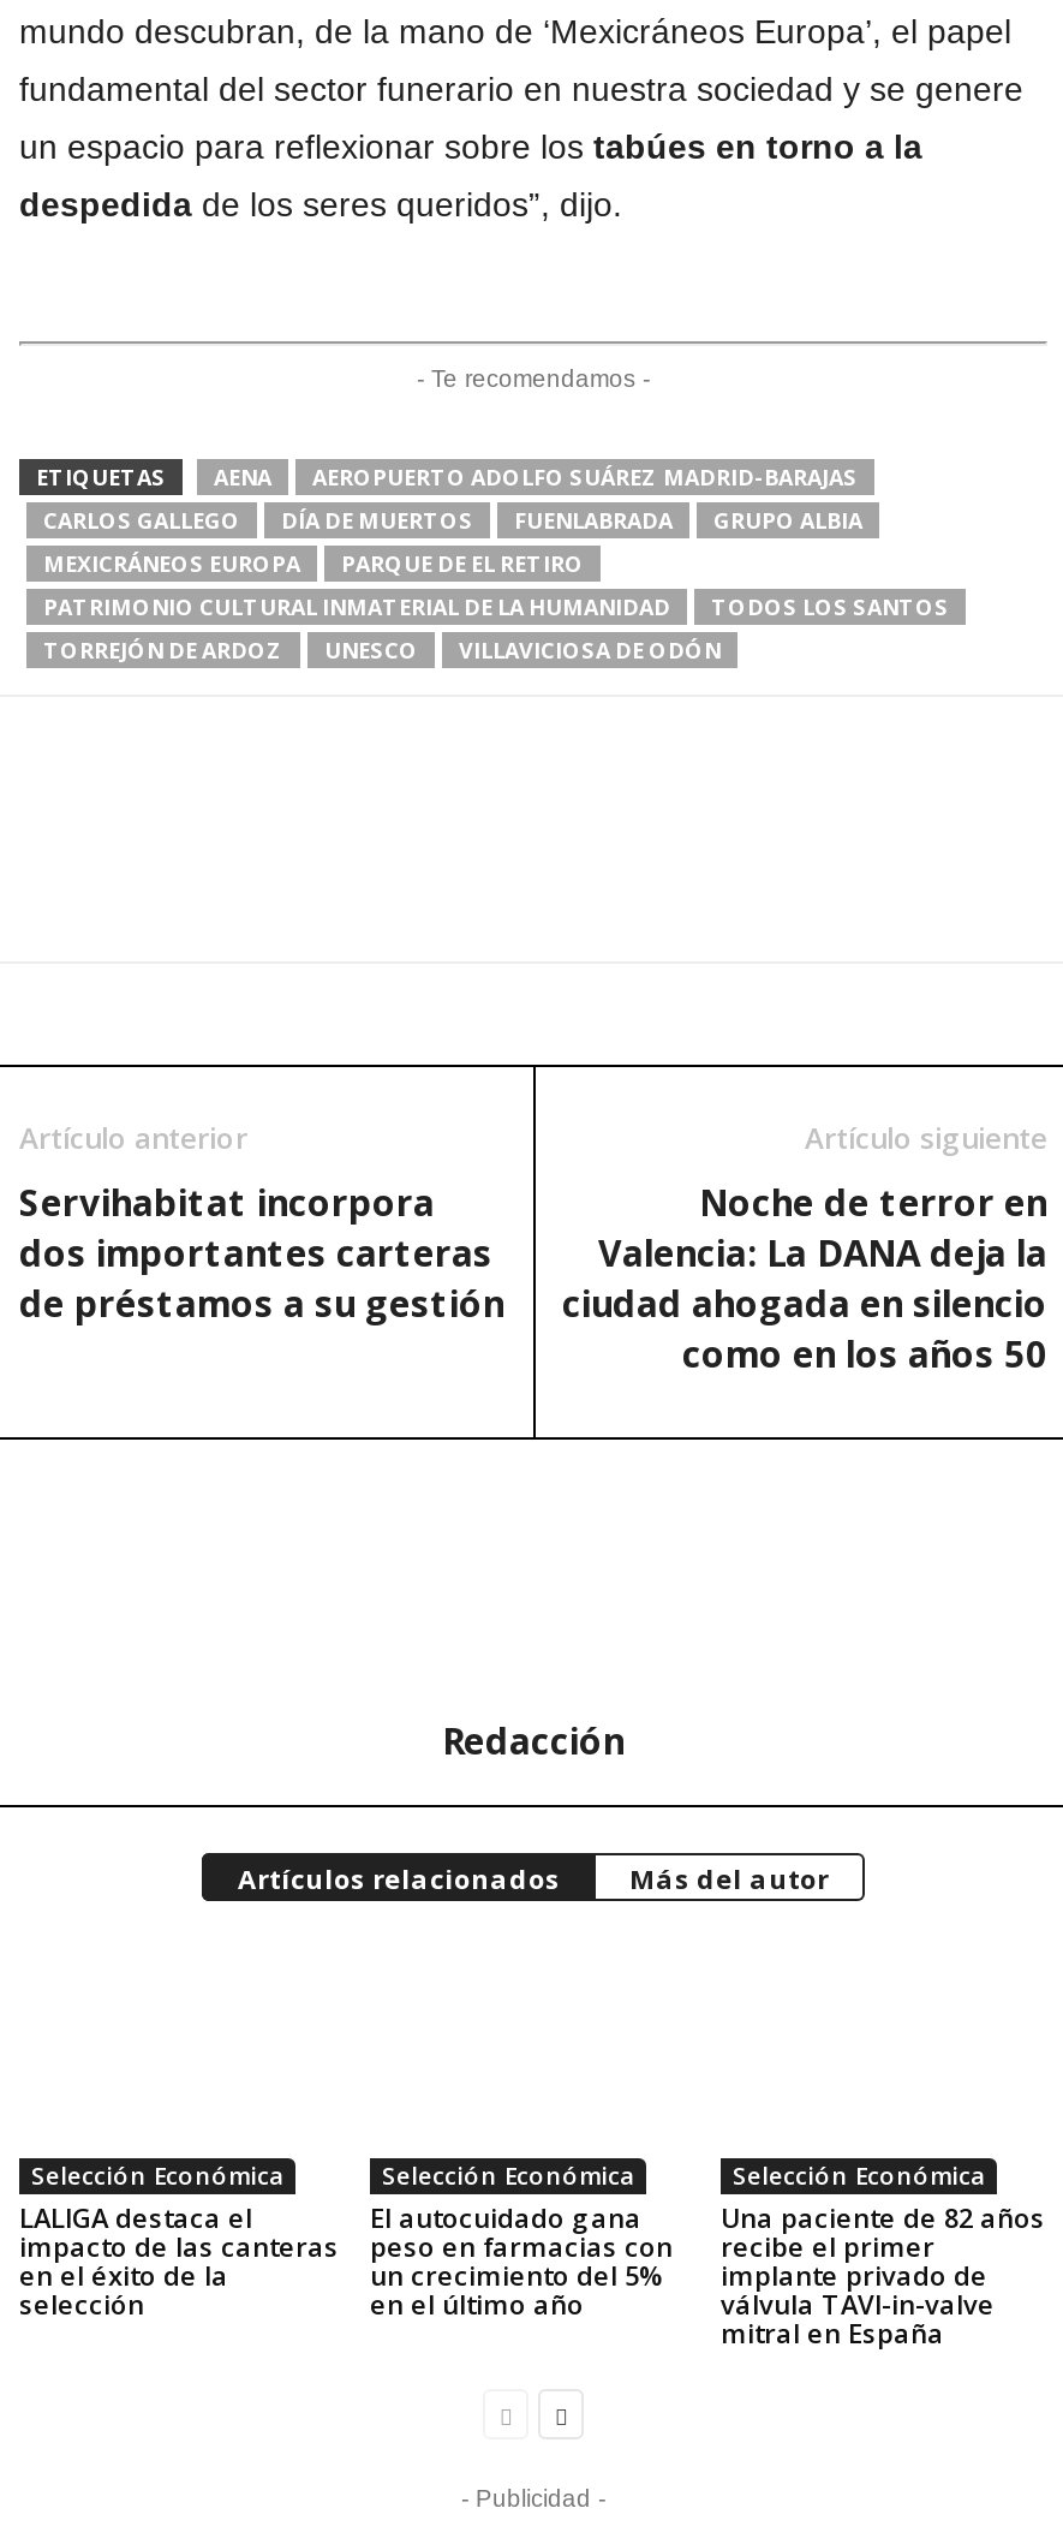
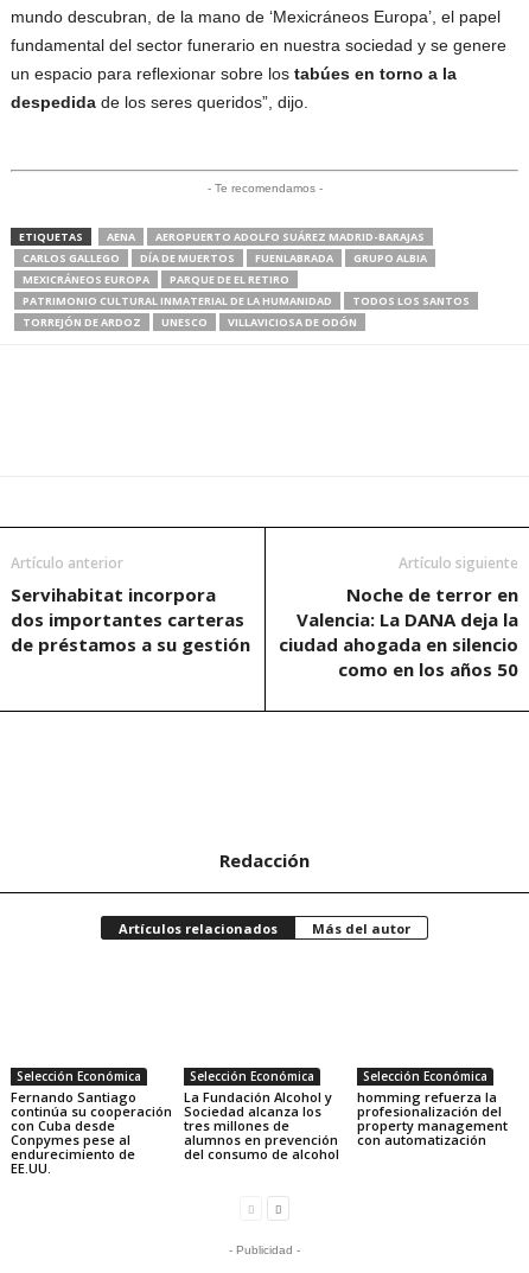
[19,2200,339,2323] LALIGA destaca el | impacto de las canteras | en el éxito de la | selección -> [11,1087,172,1176] Fernando Santiago | continúa su cooperación | con Cuba desde | Conpymes pese al | endurecimiento de | EE.UU.
[370,2200,673,2323] El autocuidado gana | peso en farmacias con | un crecimiento del 5% | en el último año -> [184,1087,339,1162] La Fundación Alcohol y | Sociedad alcanza los | tres millones de | alumnos en prevención | del consumo de alcohol
[721,2200,1045,2352] Una paciente de 82 años | recibe el primer | implante privado de | válvula TAVI-in-valve | mitral en España -> [357,1087,508,1148] homming refuerza la | profesionalización del | property management | con automatización

